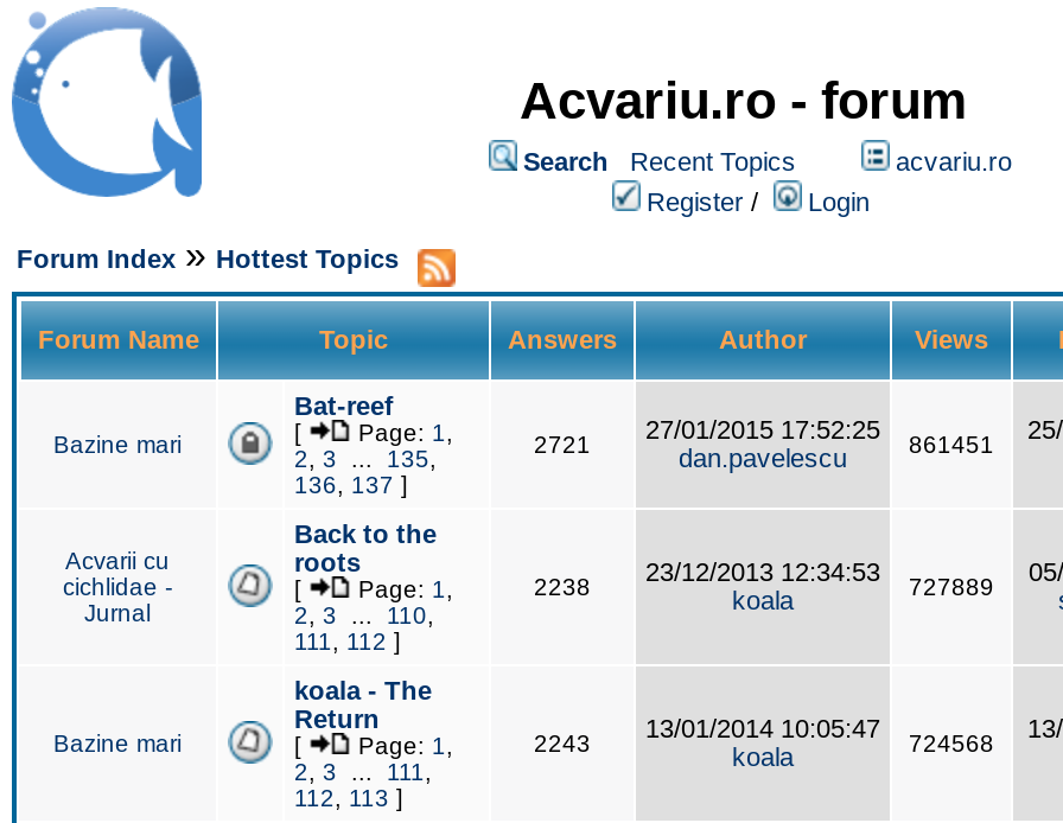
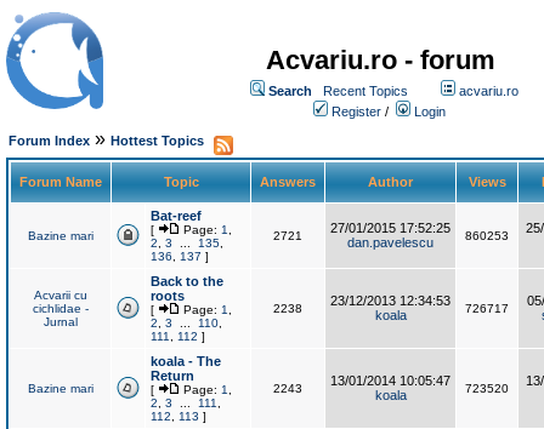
[909,432,994,458] 861451 -> [465,229,509,242] 860253
[909,574,994,600] 727889 -> [465,302,509,315] 726717
[909,731,994,757] 724568 -> [465,382,509,395] 723520

